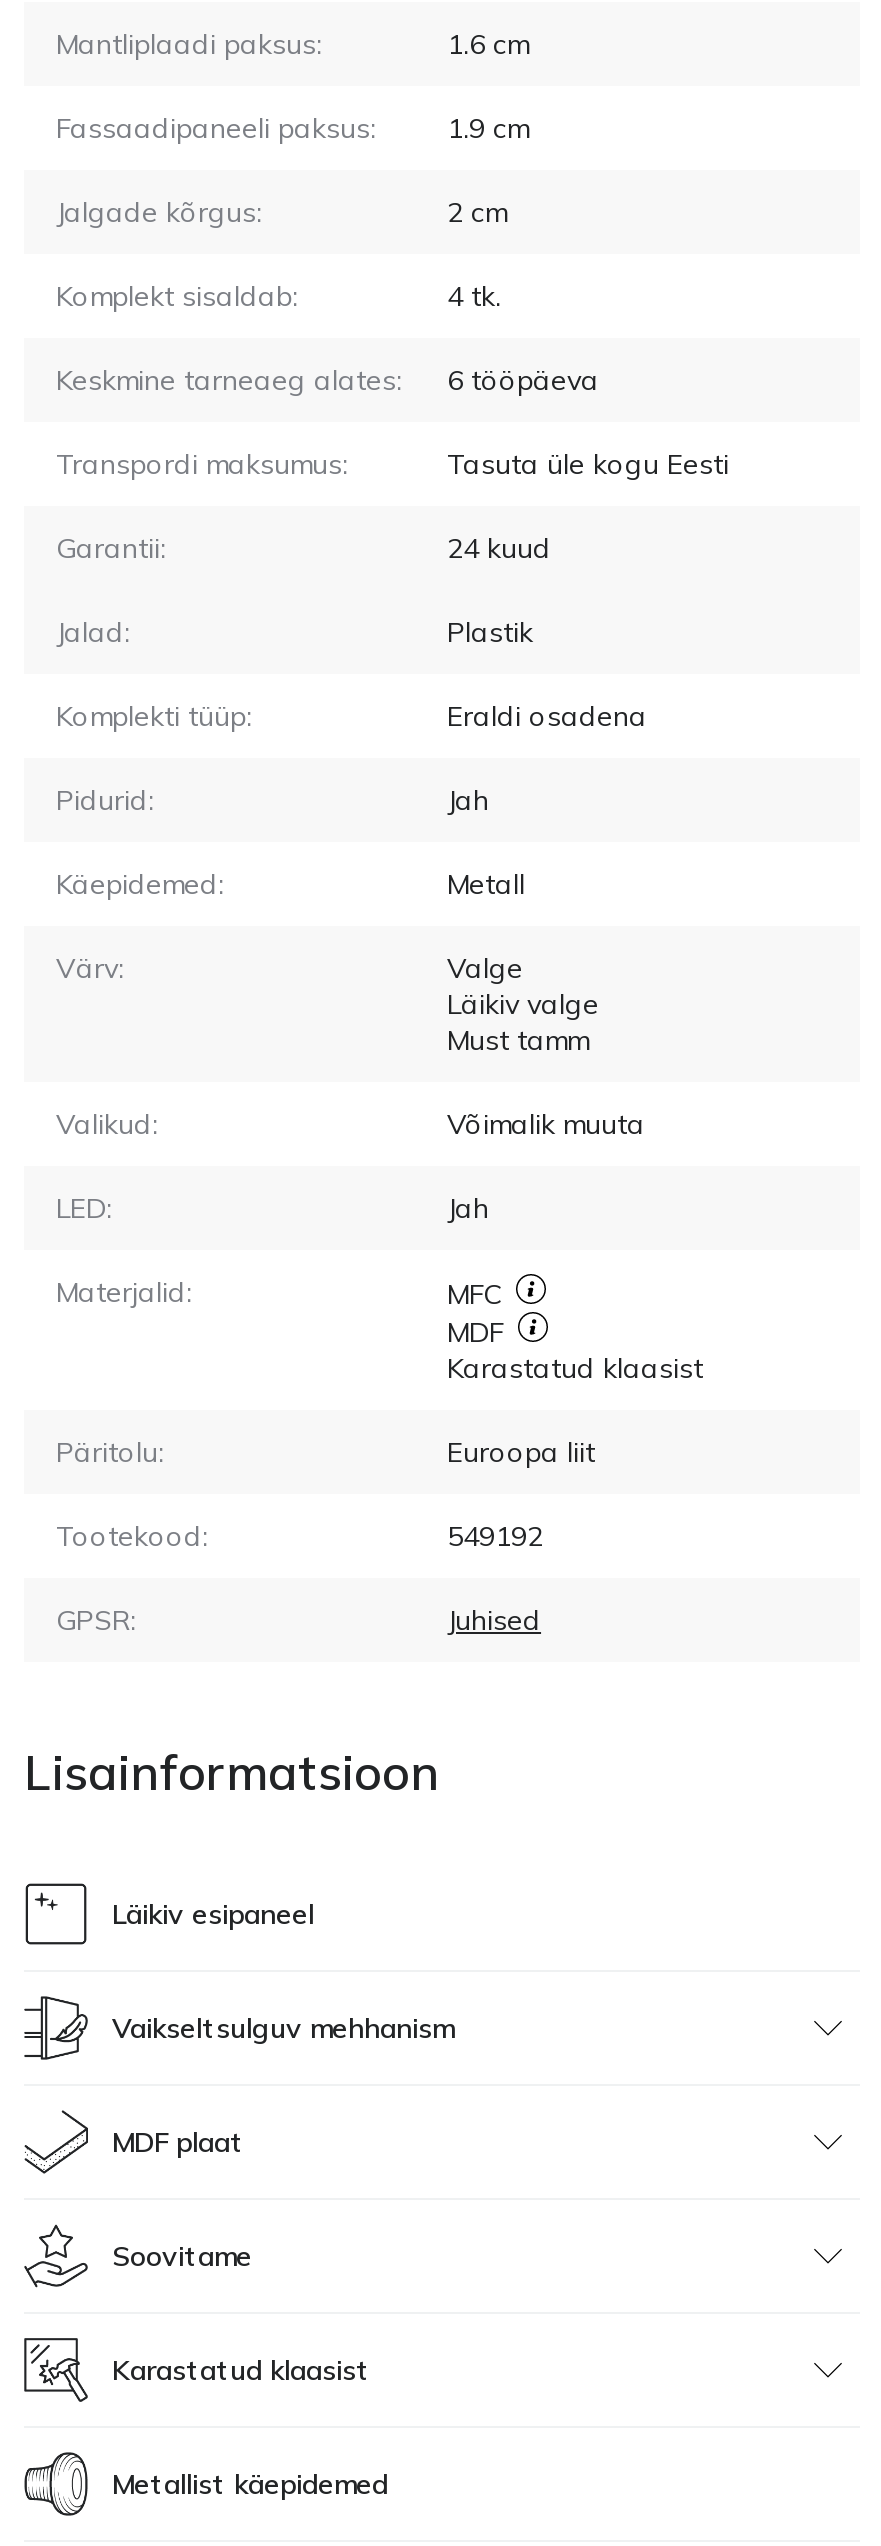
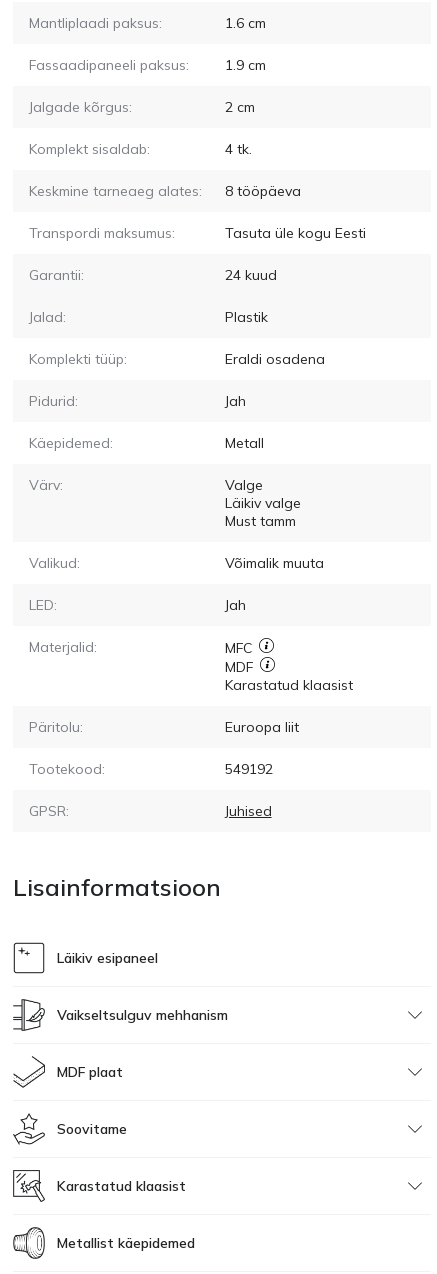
[56,362,599,398] Keskmine tarneaeg alates: 6 tööpäeva -> [29,182,300,200] Keskmine tarneaeg alates: 8 tööpäeva

